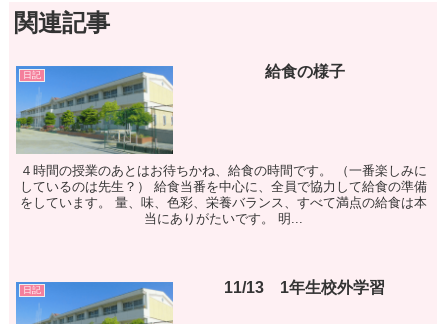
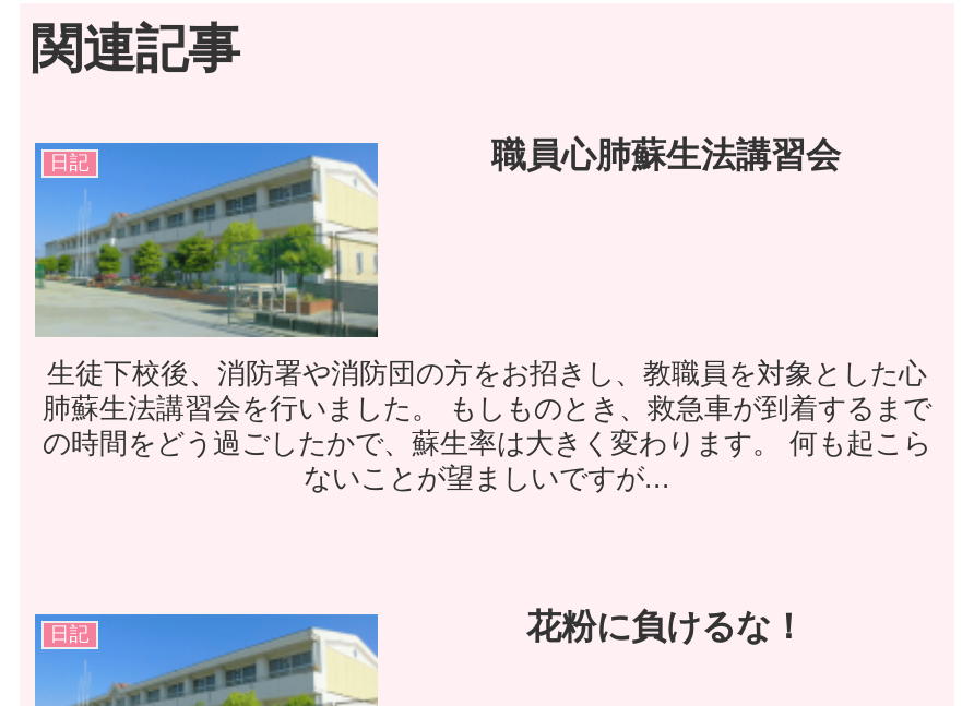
[265,63,345,80] 給食の様子 -> [491,136,841,173] 職員心肺蘇生法講習会
[19,163,426,226] ４時間の授業のあとはお待ちかね、給食の時間です。 （一番楽しみに | しているのは先生？） 給食当番を中心に、全員で協力して給食の準備 | をしています。 量、味、色彩、栄養バランス、すべて満点の給食は本 | 当にありがたいです。 明... -> [43,356,931,493] 生徒下校後、消防署や消防団の方をお招きし、教職員を対象とした心 | 肺蘇生法講習会を行いました。 もしものとき、救急車が到着するまで | の時間をどう過ごしたかで、蘇生率は大きく変わります。 何も起こら | ないことが望ましいですが...
[224,279,385,296] 11/13 1年生校外学習 -> [526,607,806,644] 花粉に負けるな！

